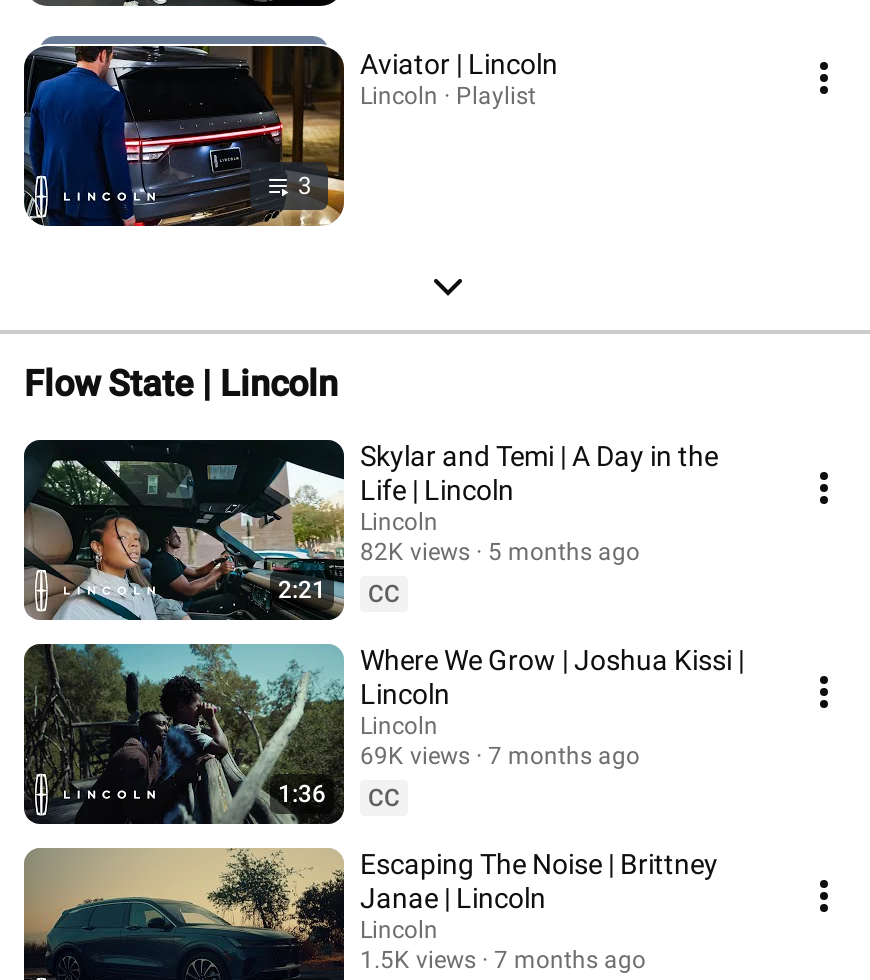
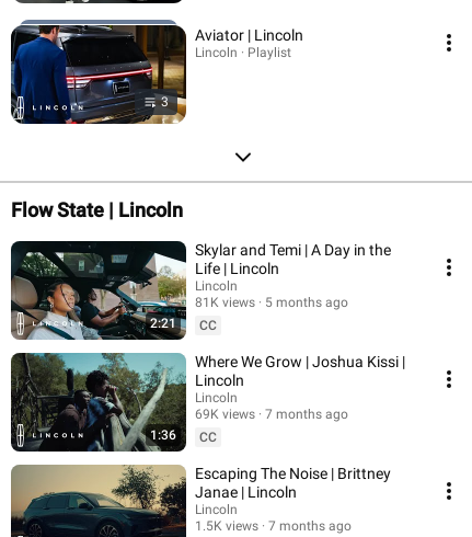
[360,537,640,565] 82K views 5 months ago -> [195,294,348,310] 81K views 5 months ago

